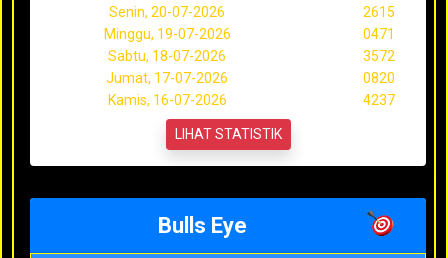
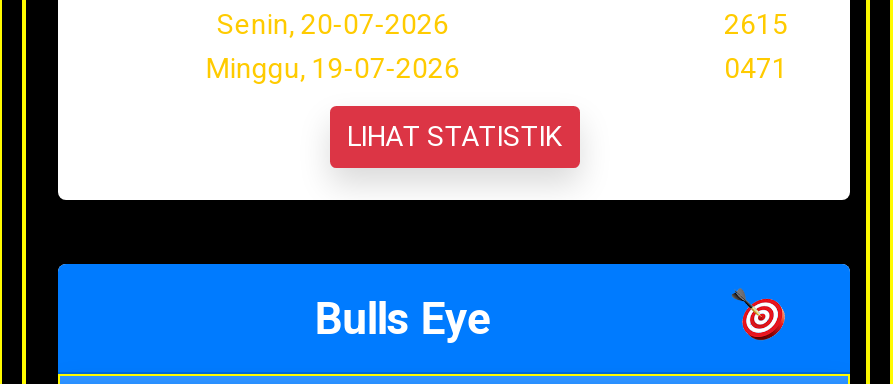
[106,48,395,108] Sabtu, 18-07-2026 | 3572 | Jumat, 17-07-2026 | 0820 | Kamis, 16-07-2026 | 4237 -> none

